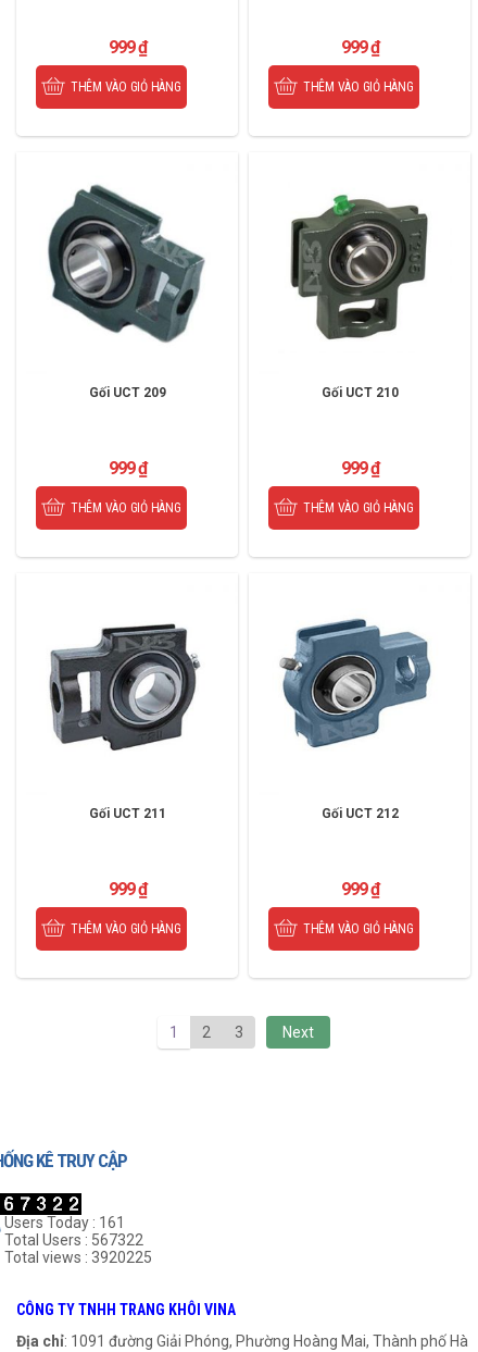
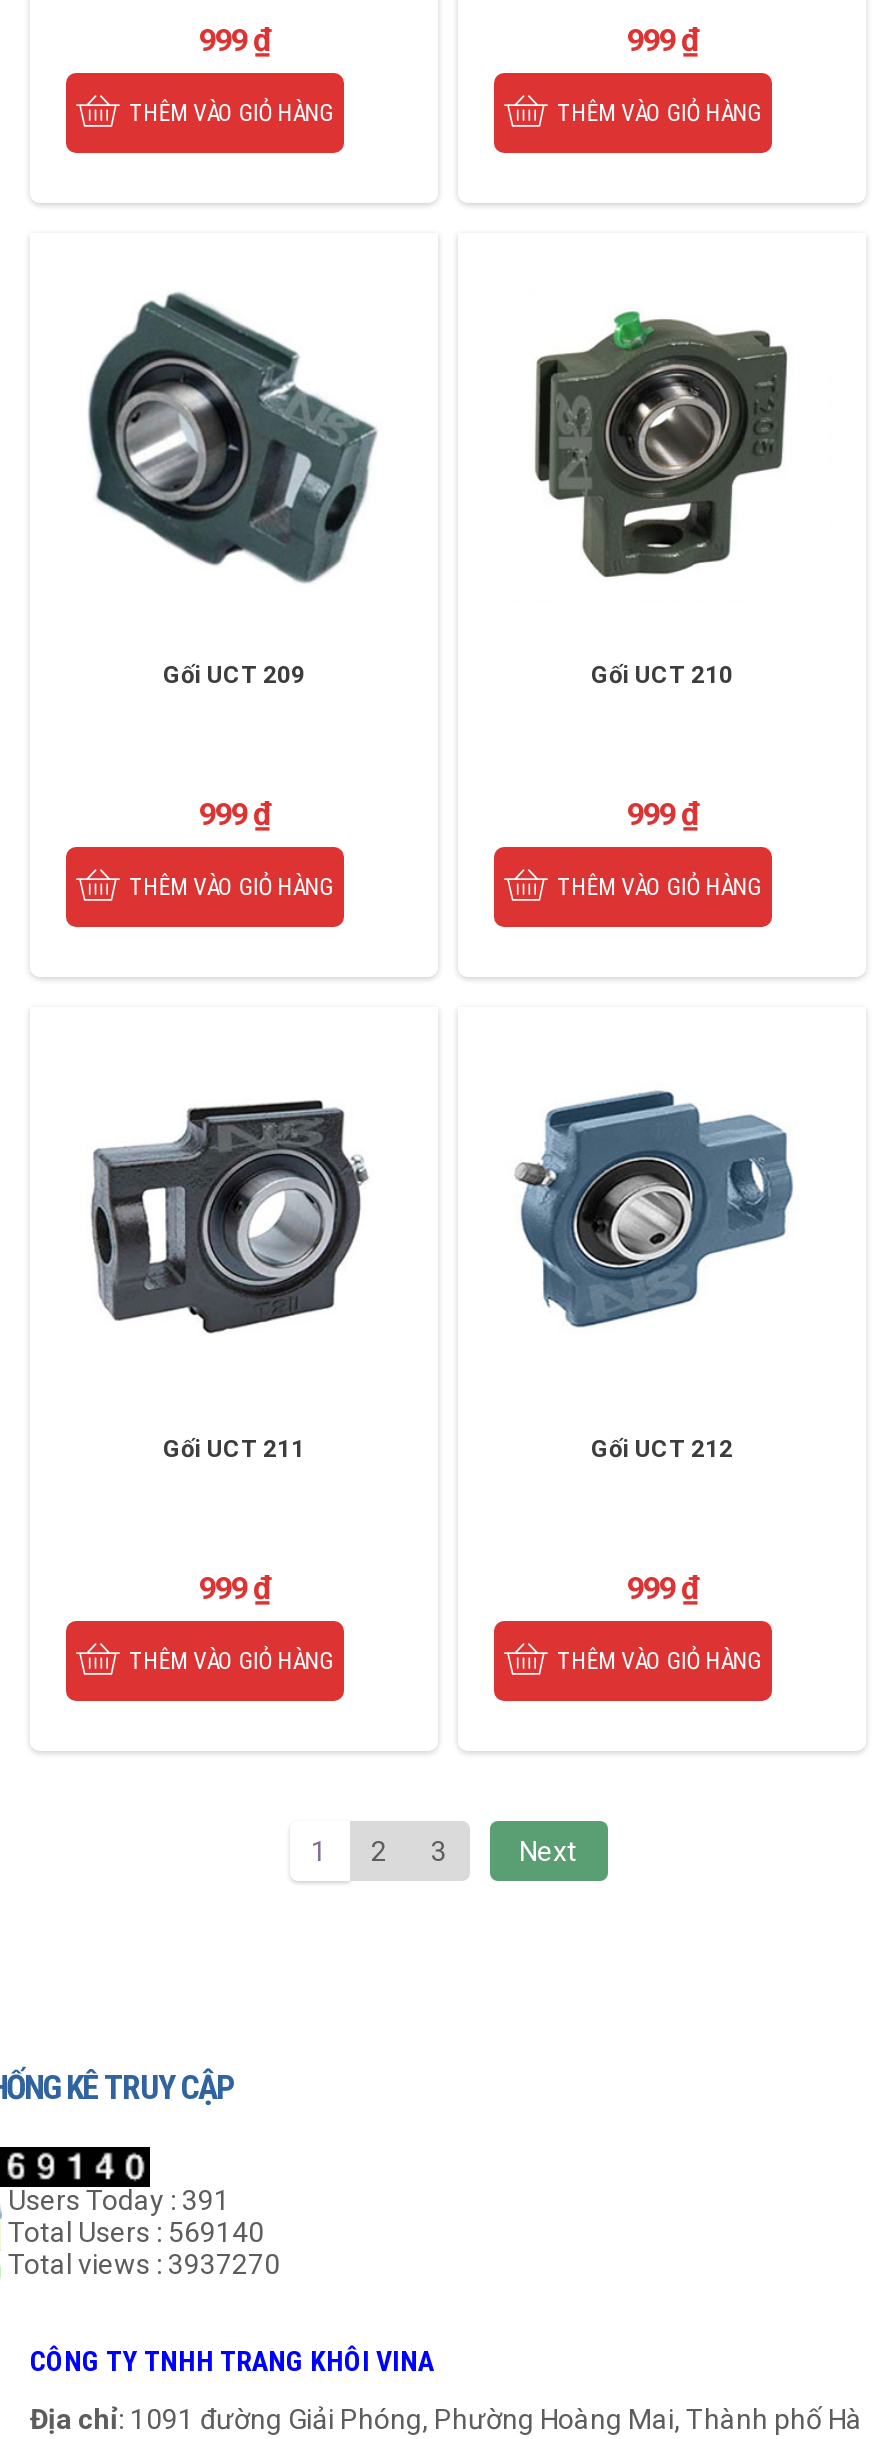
[1,1214,125,1231] Users Today : 161 -> [2,2185,230,2217] Users Today : 391
[1,1231,143,1249] Total Users : 567322 -> [2,2217,264,2249] Total Users : 569140
[1,1249,152,1266] Total views : 3920225 -> [2,2249,280,2281] Total views : 3937270

